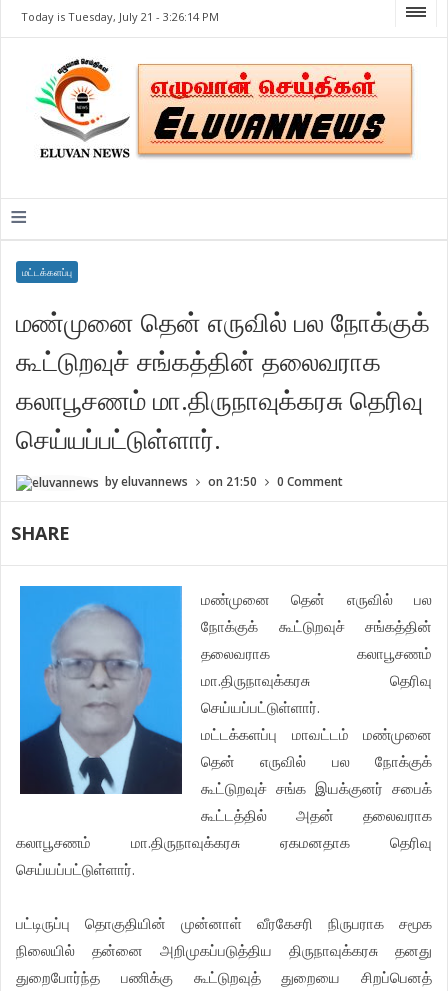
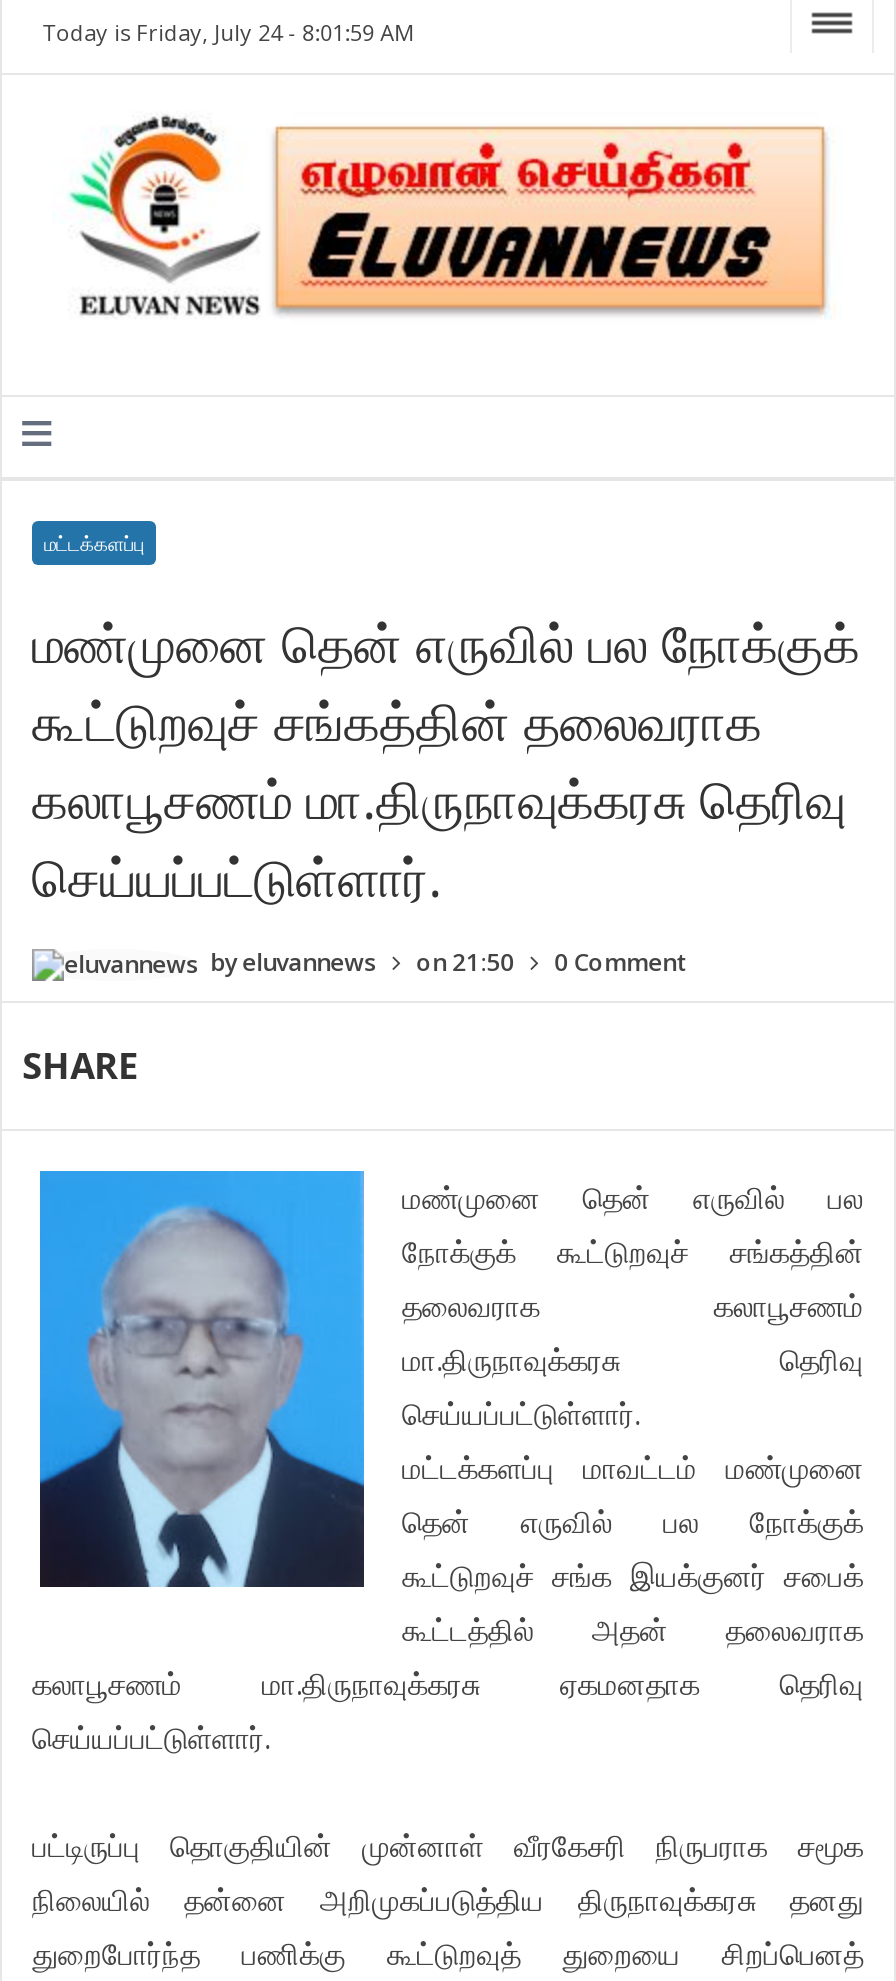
[21,9,219,24] Today is Tuesday, July 21 - 3:26:14 PM -> [42,17,414,47] Today is Friday, July 24 - 8:01:59 AM

